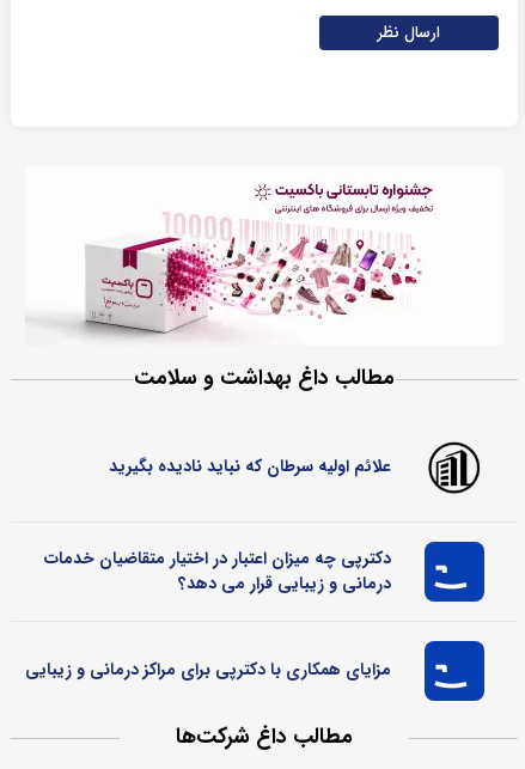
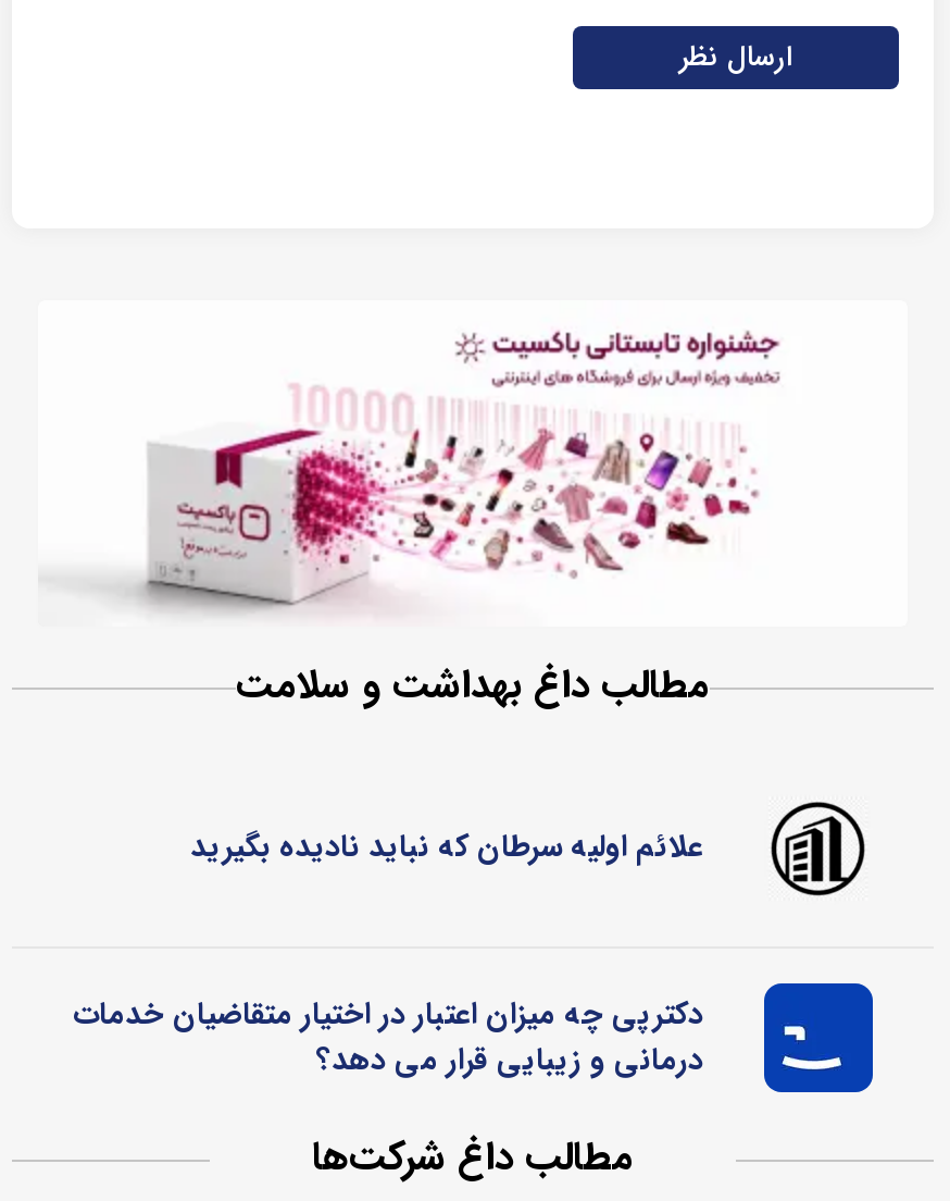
[25,657,391,683] مزایای همکاری با دکترپی برای مراکز درمانی و زیبایی -> none

